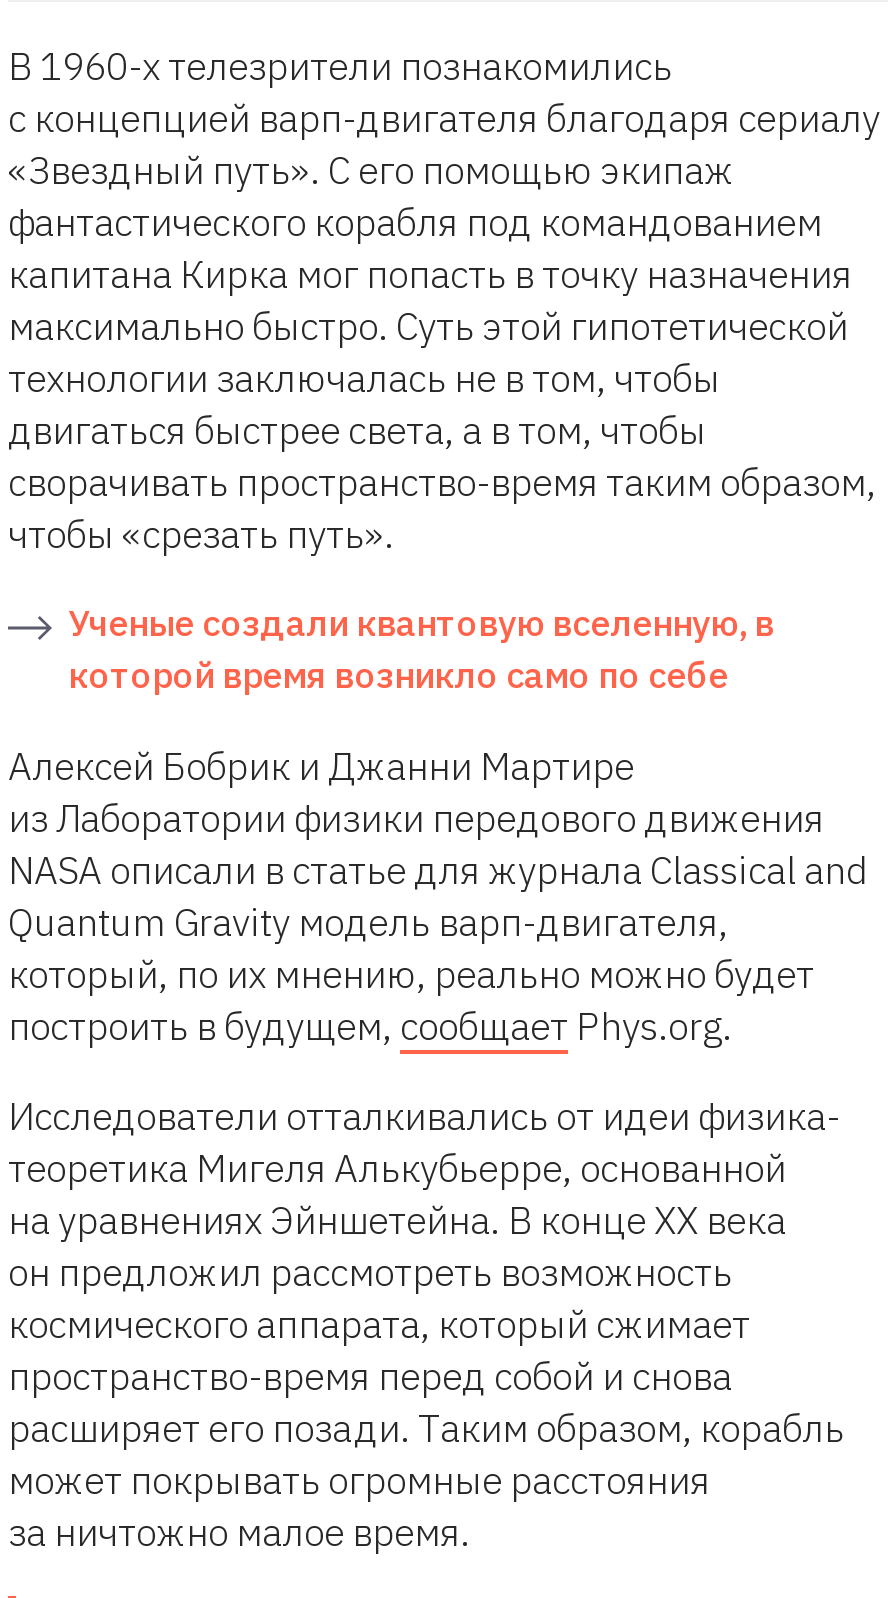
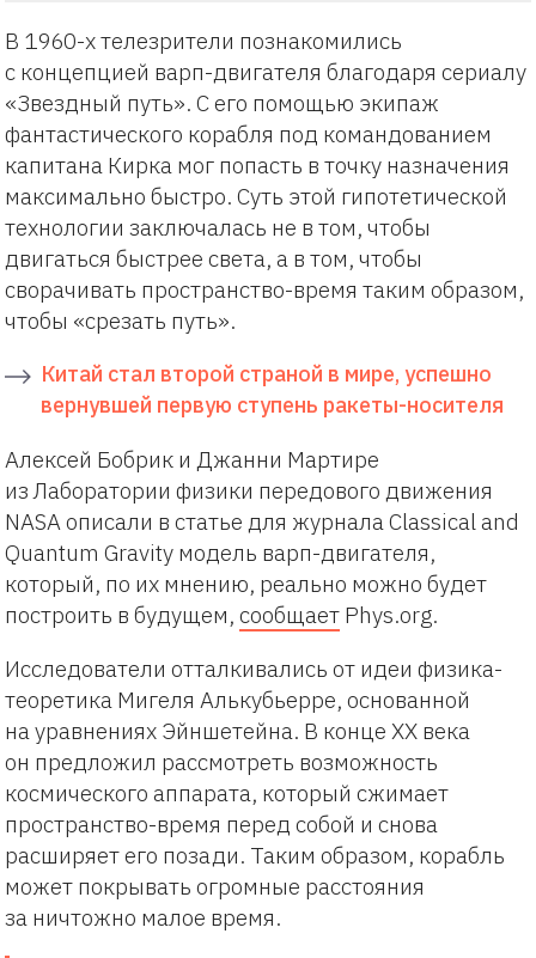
[68,601,774,699] Ученые создали квантовую вселенную, в | которой время возникло само по себе -> [41,360,504,419] Китай стал второй страной в мире, успешно | вернувшей первую ступень ракеты-носителя

